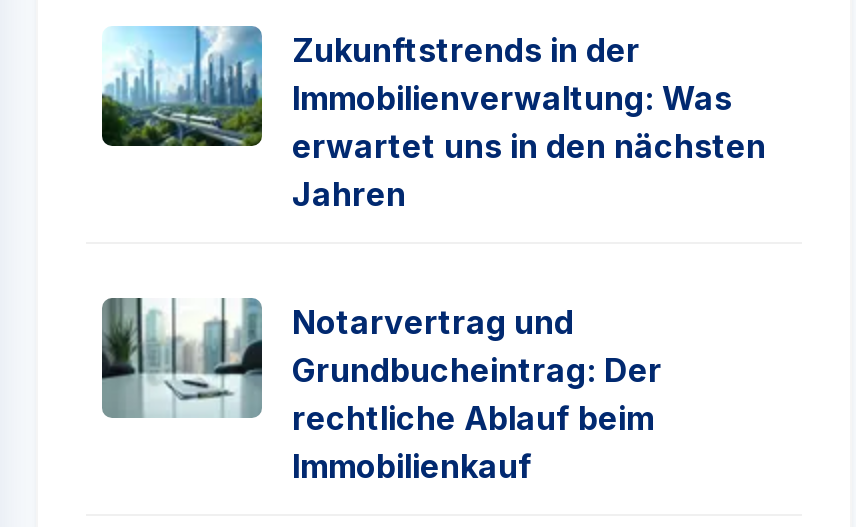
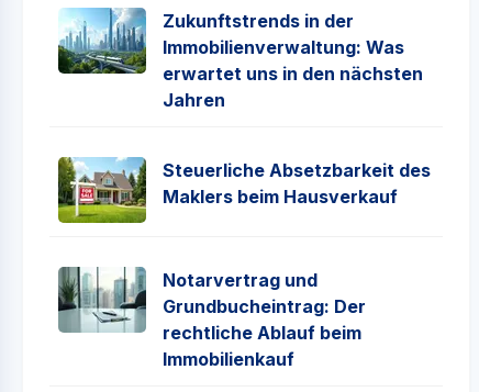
none -> [57,156,431,224] [image] | Steuerliche Absetzbarkeit des | Maklers beim Hausverkauf

